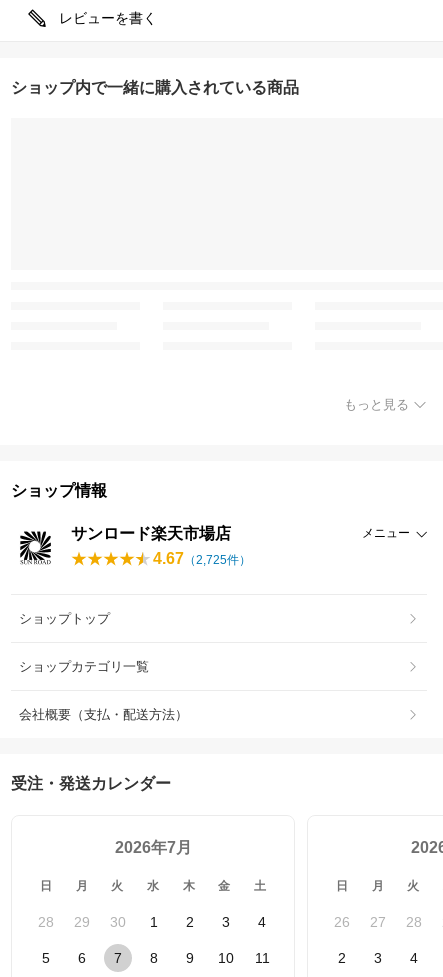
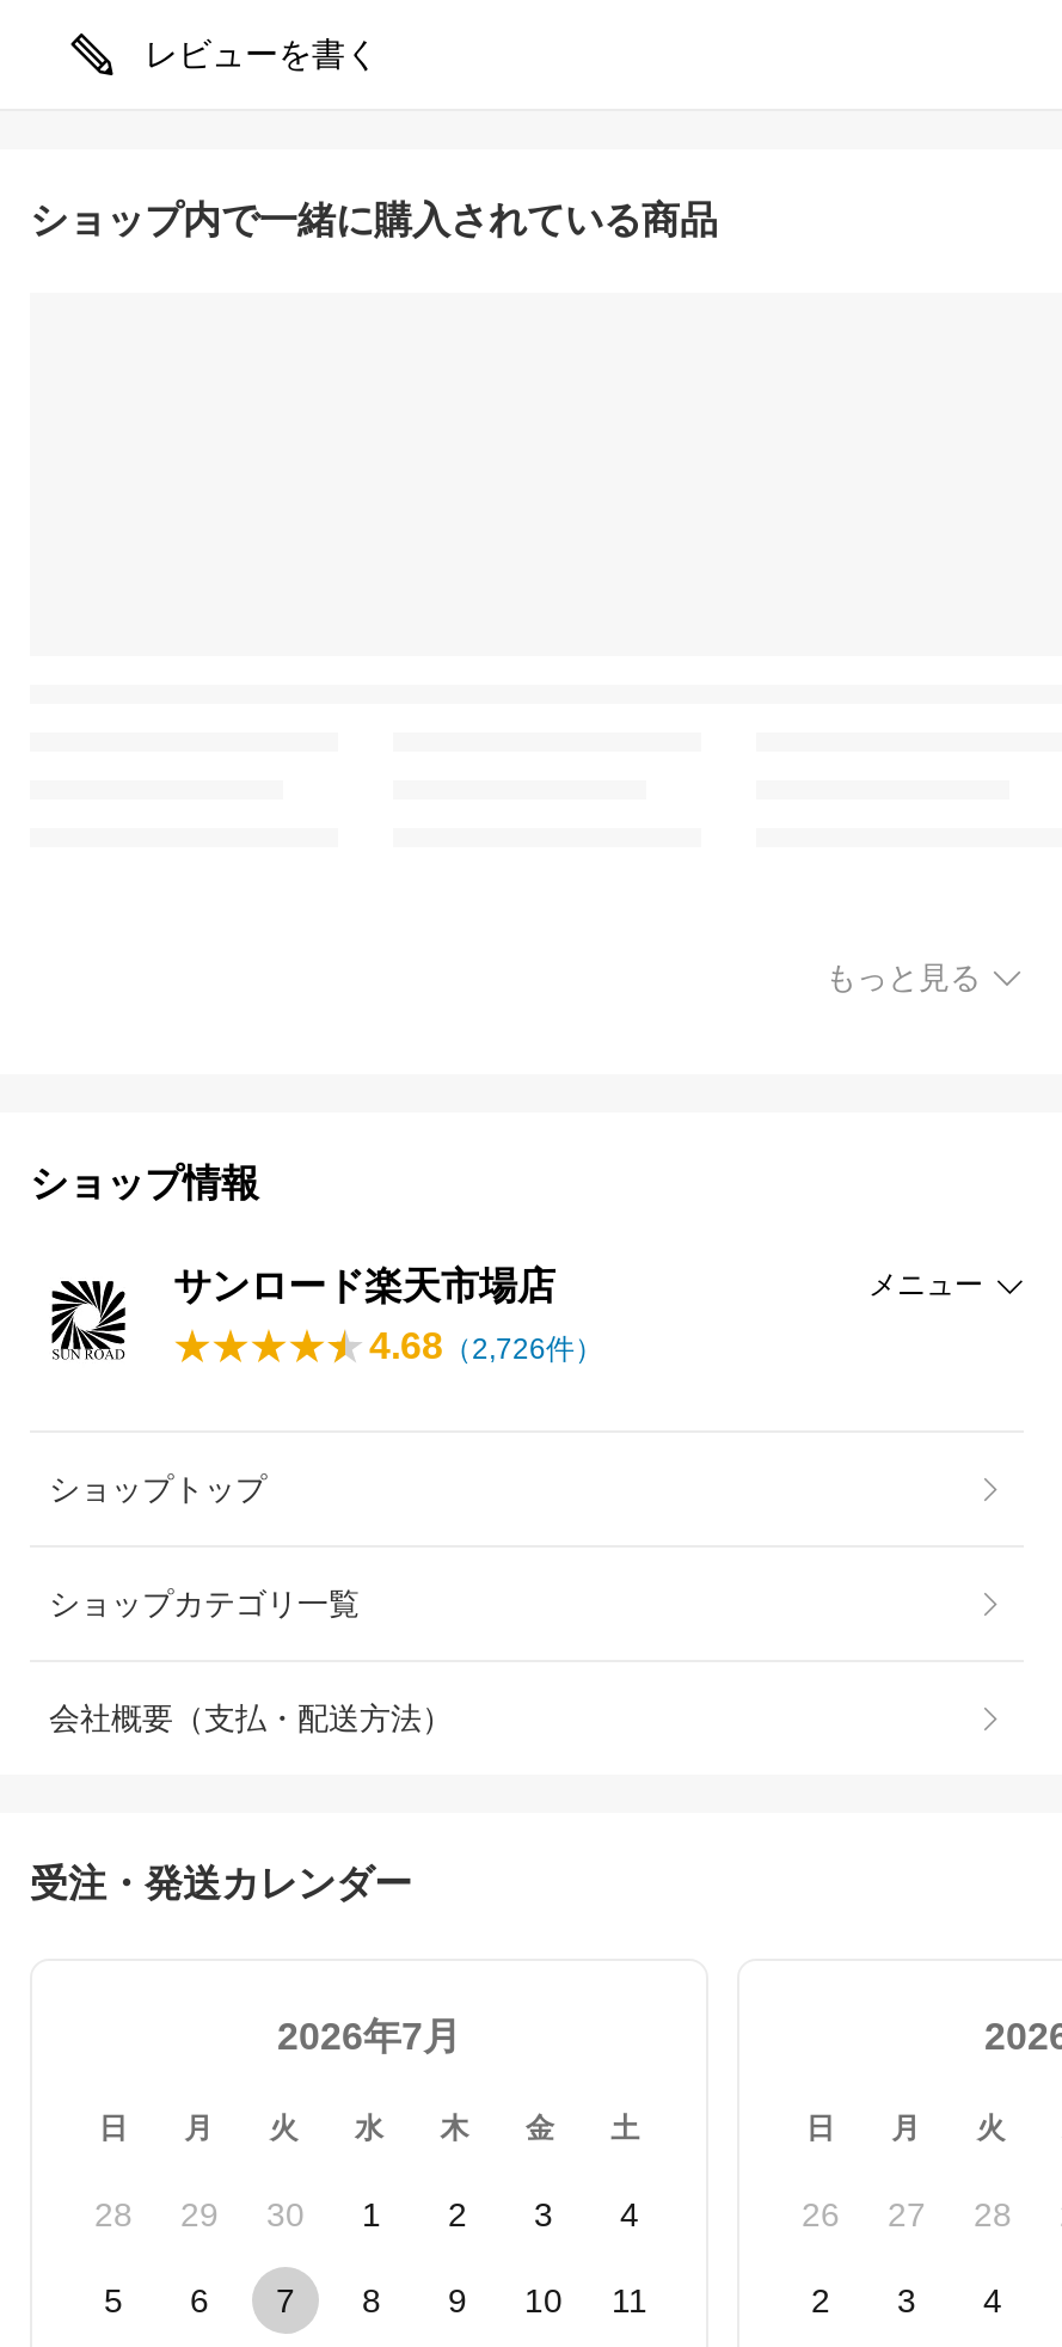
[153,550,251,567] 4.67（2,725件） -> [369,1325,603,1366] 4.68（2,726件）

